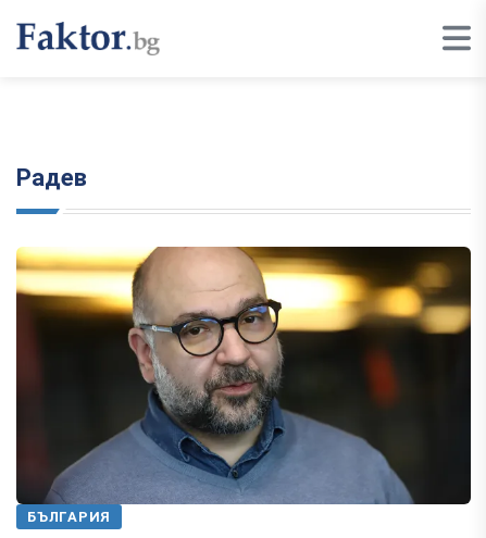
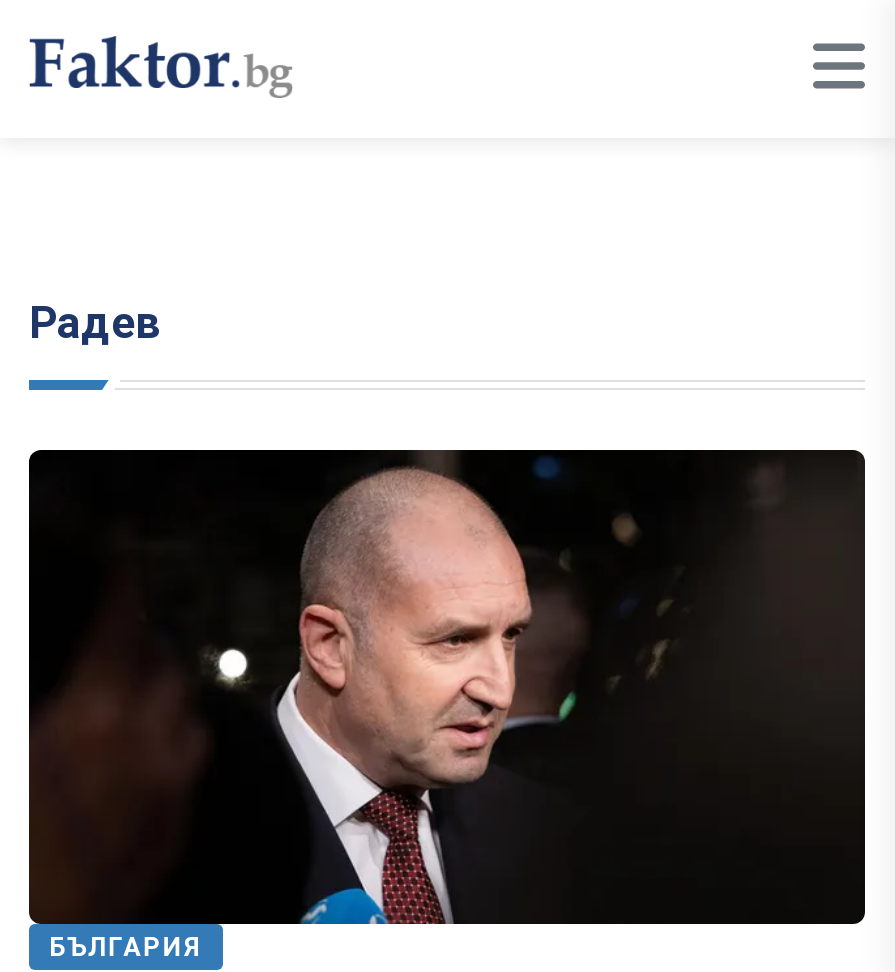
[15,246,471,505] [image] -> [27,448,865,926] [image]

